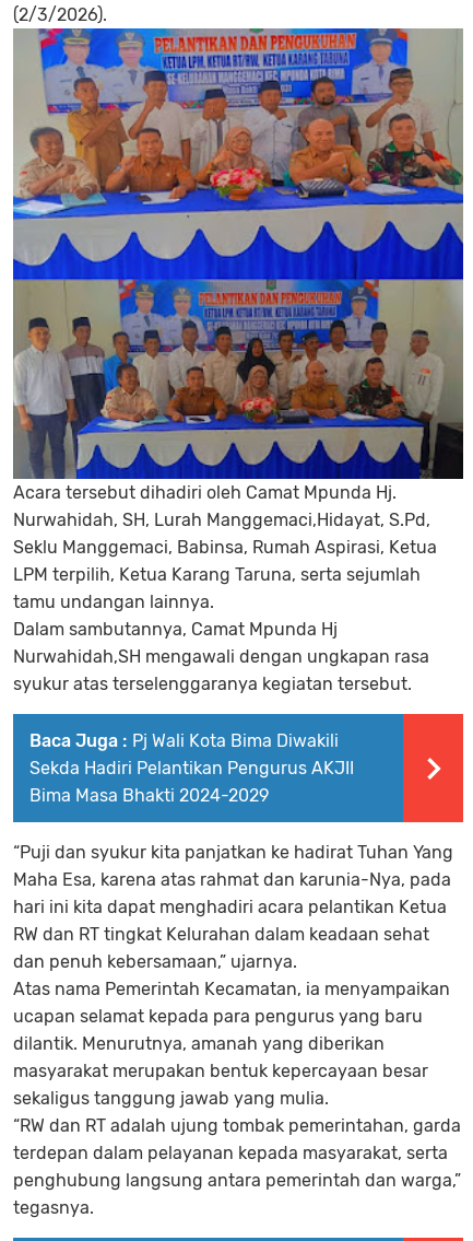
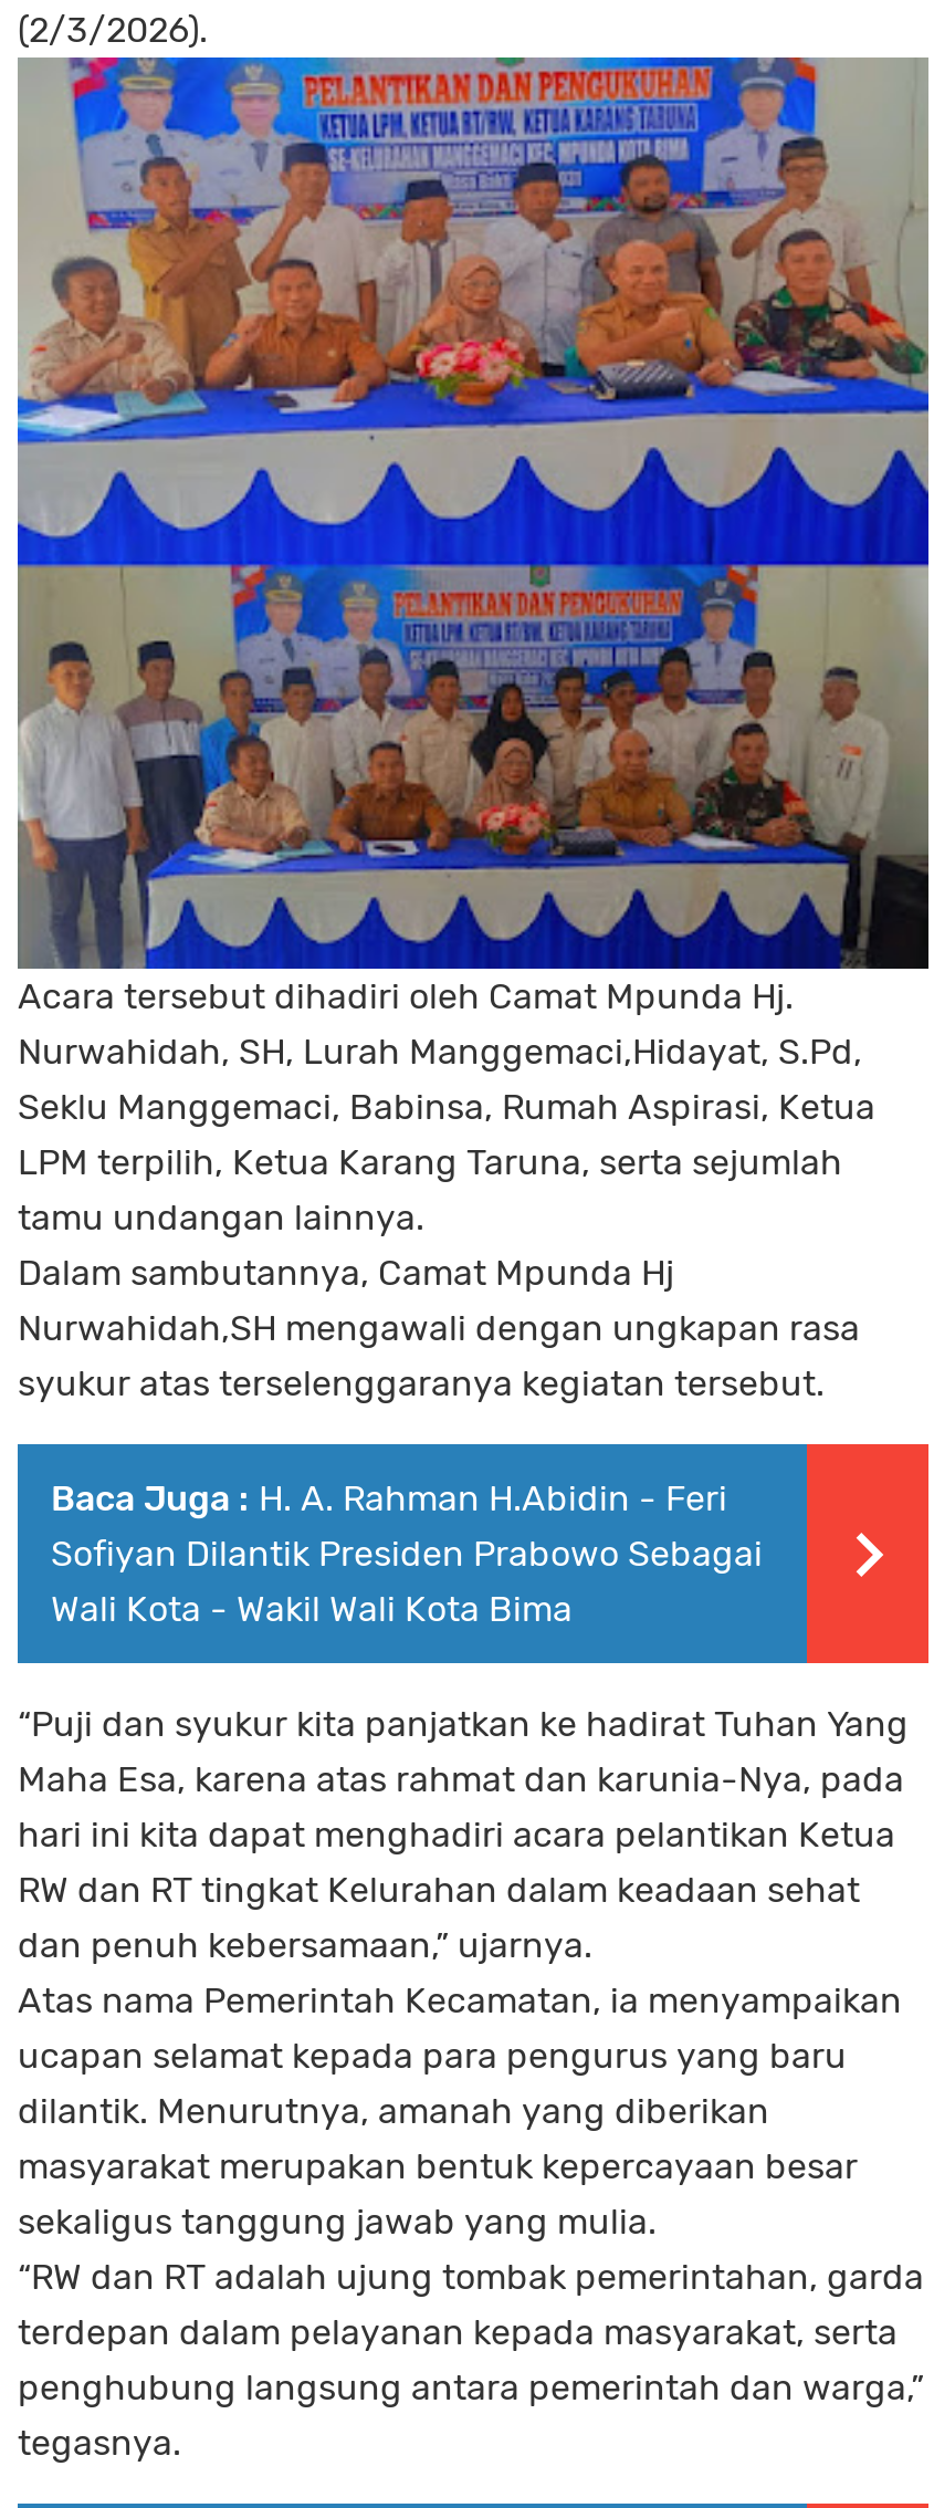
[29,730,354,806] Baca Juga : Pj Wali Kota Bima Diwakili | Sekda Hadiri Pelantikan Pengurus AKJII | Bima Masa Bhakti 2024-2029 -> [51,1477,763,1630] Baca Juga : H. A. Rahman H.Abidin - Feri | Sofiyan Dilantik Presiden Prabowo Sebagai | Wali Kota - Wakil Wali Kota Bima

